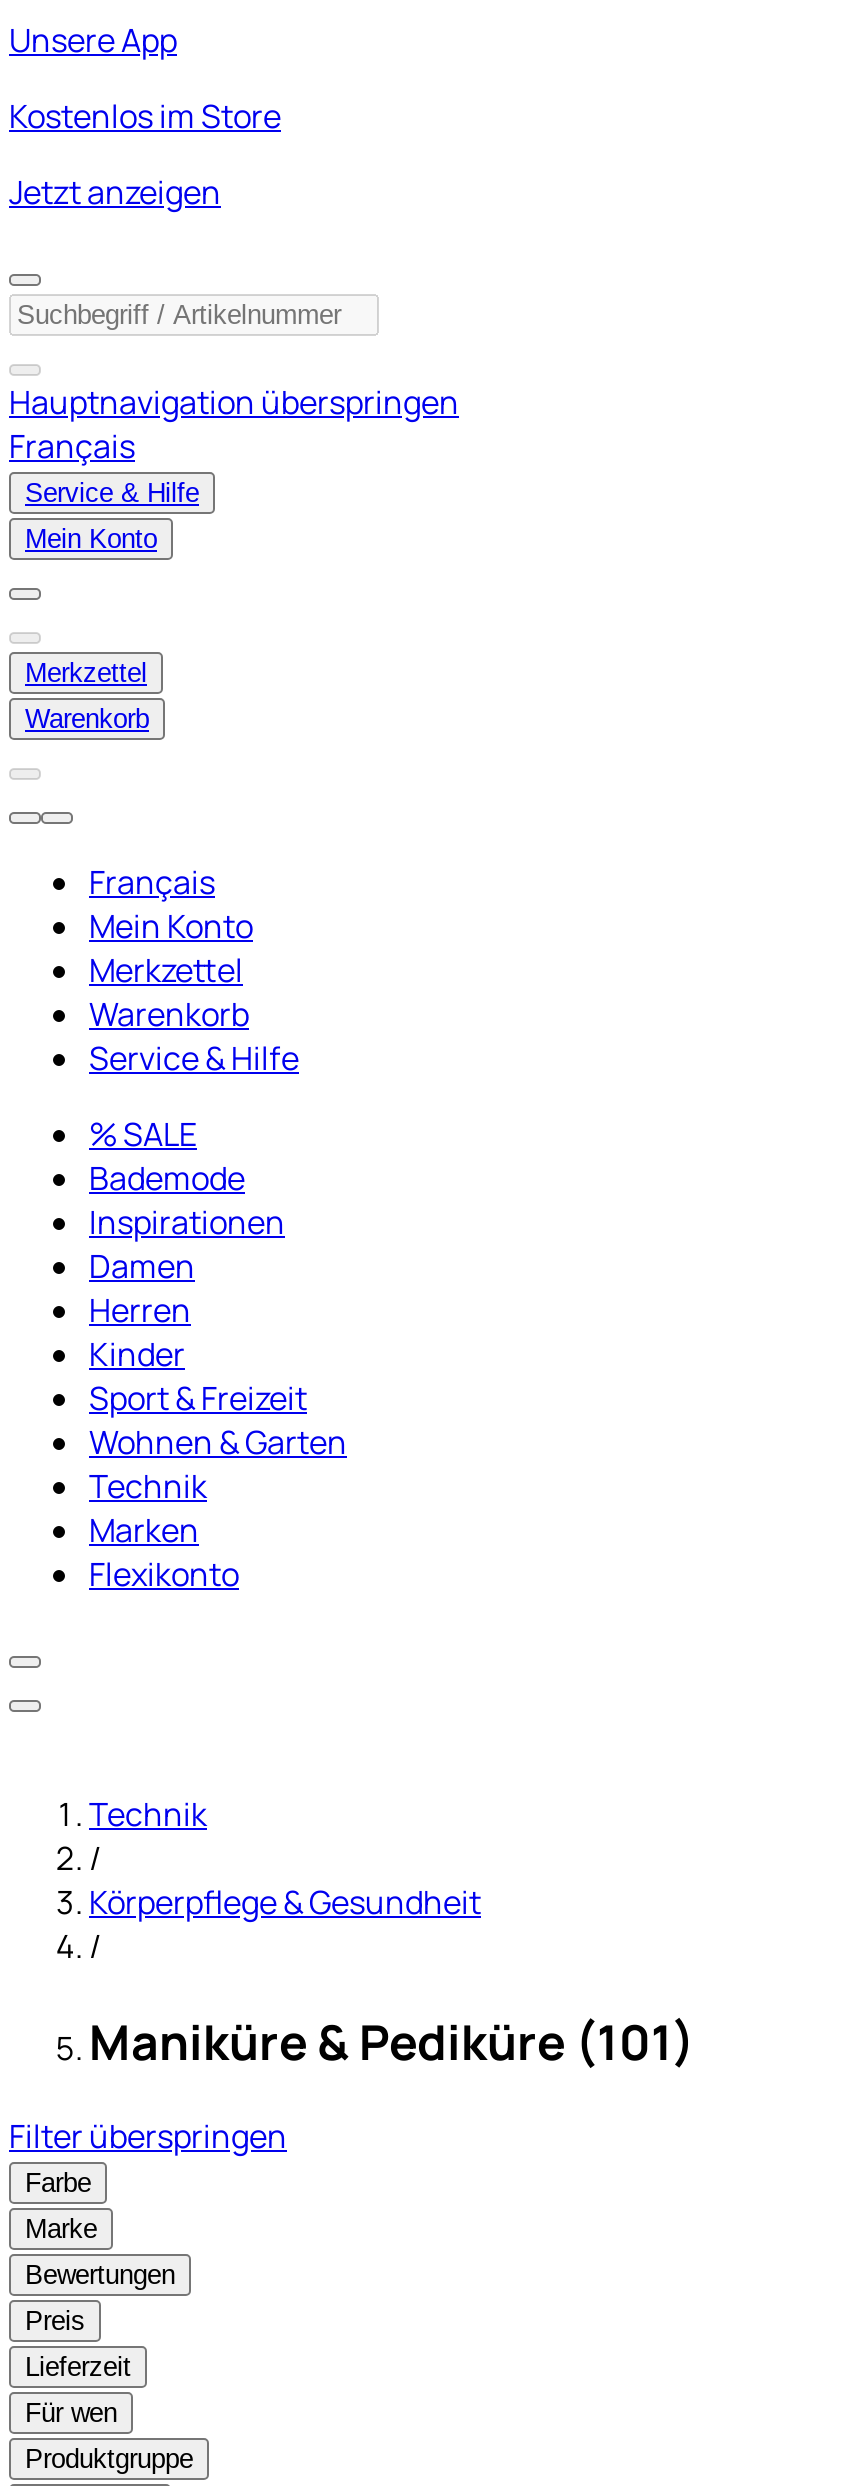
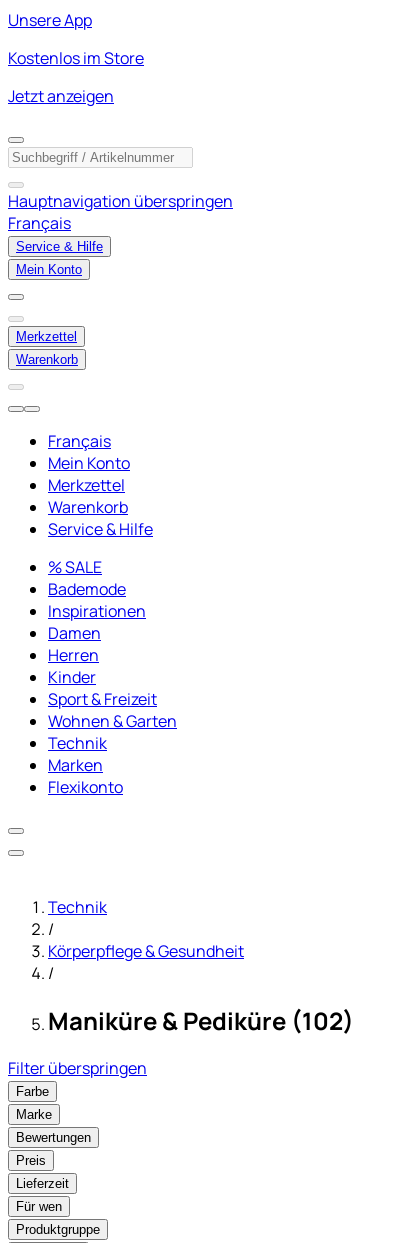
[89,2008,695,2074] Maniküre & Pediküre (101) -> [48,1004,354,1037] Maniküre & Pediküre (102)

